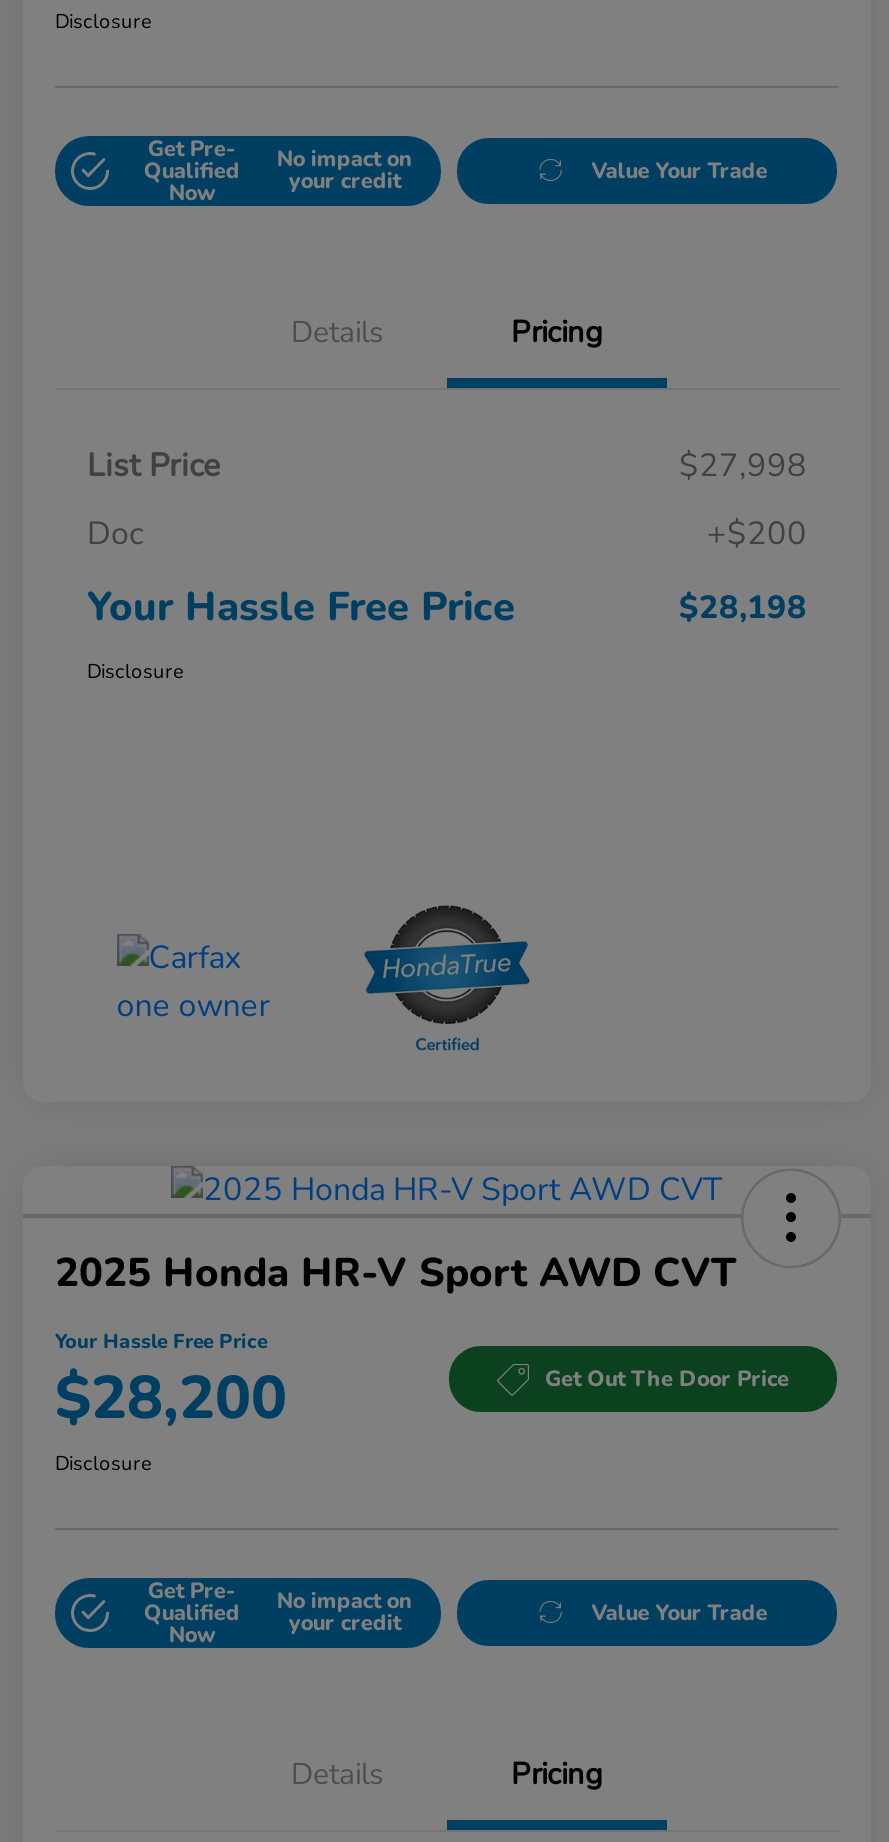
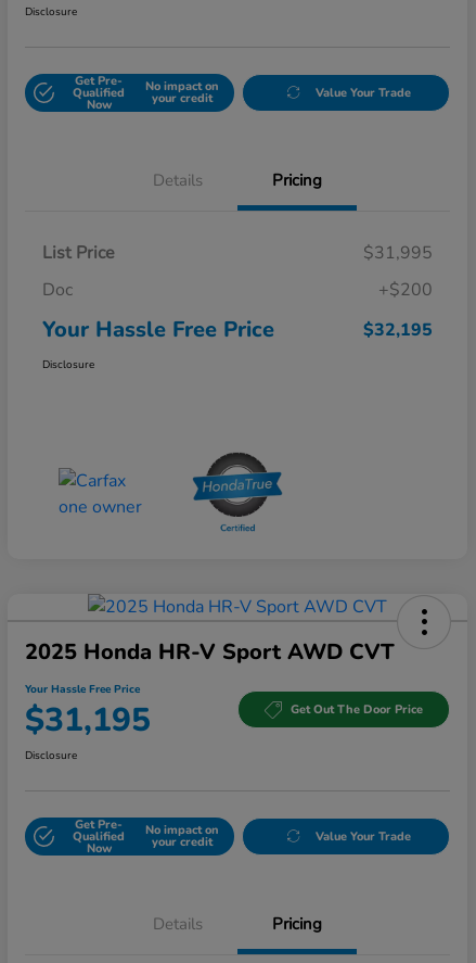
[679,444,807,488] $27,998 -> [363,241,433,265] $31,995
[679,586,807,630] $28,198 -> [363,318,433,342] $32,195
[55,1358,287,1440] $28,200 -> [25,698,151,742] $31,195

